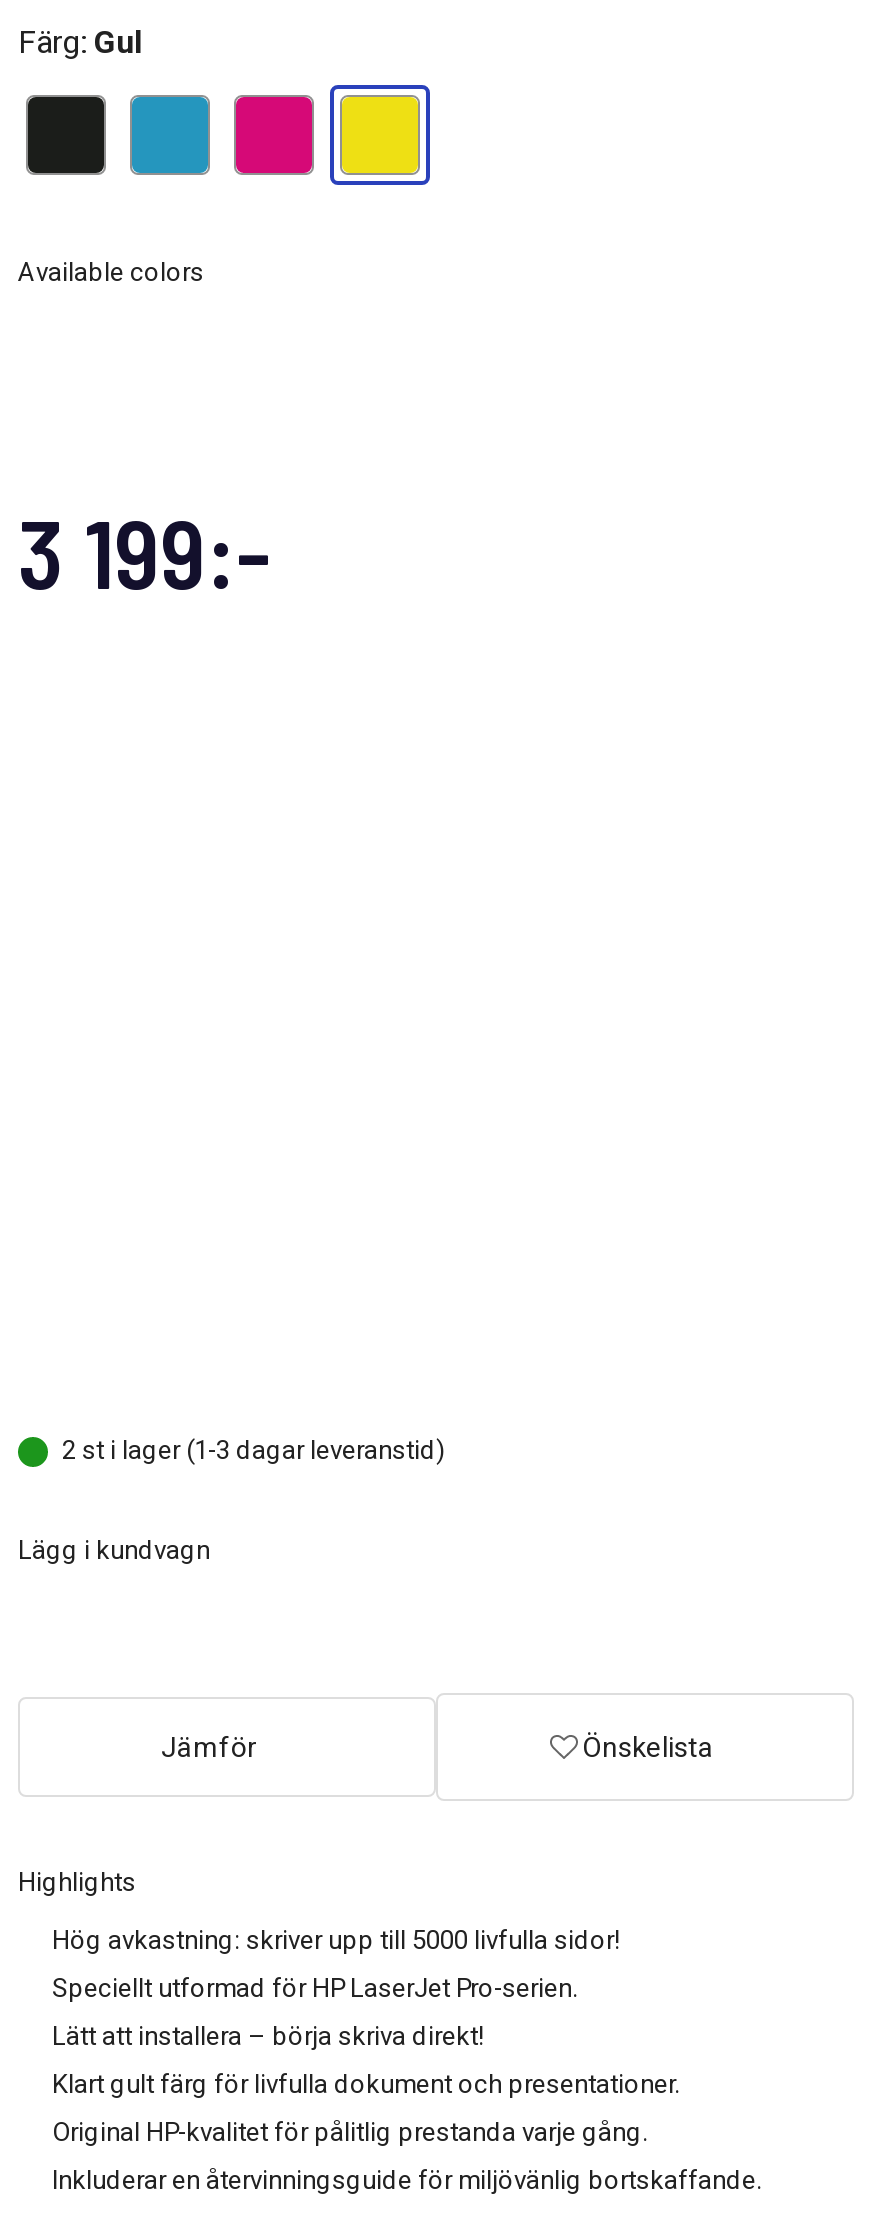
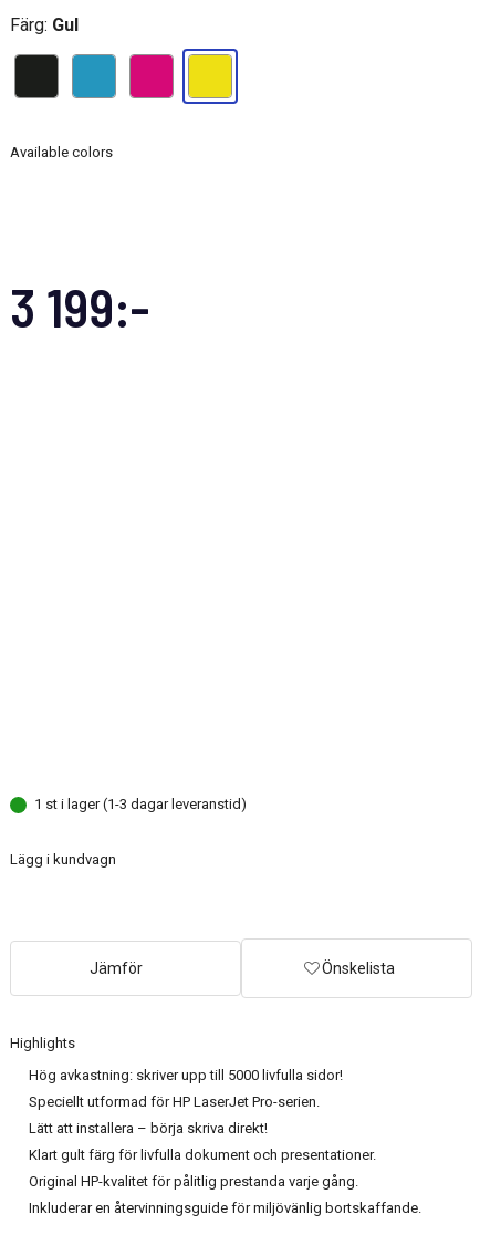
[62,1435,446,1465] 2 st i lager (1-3 dagar leveranstid) -> [34,796,247,812] 1 st i lager (1-3 dagar leveranstid)

